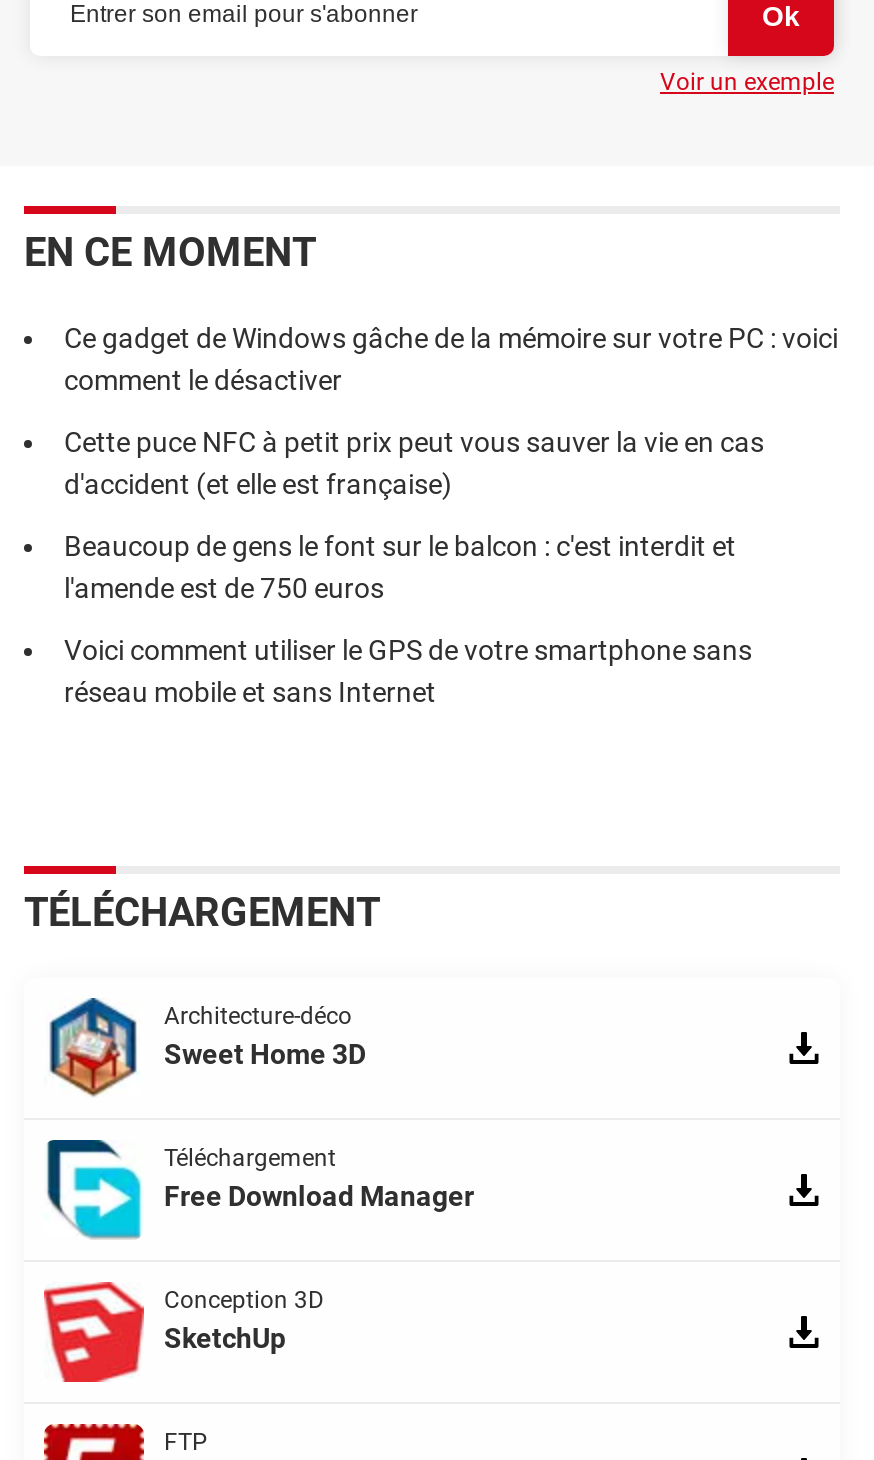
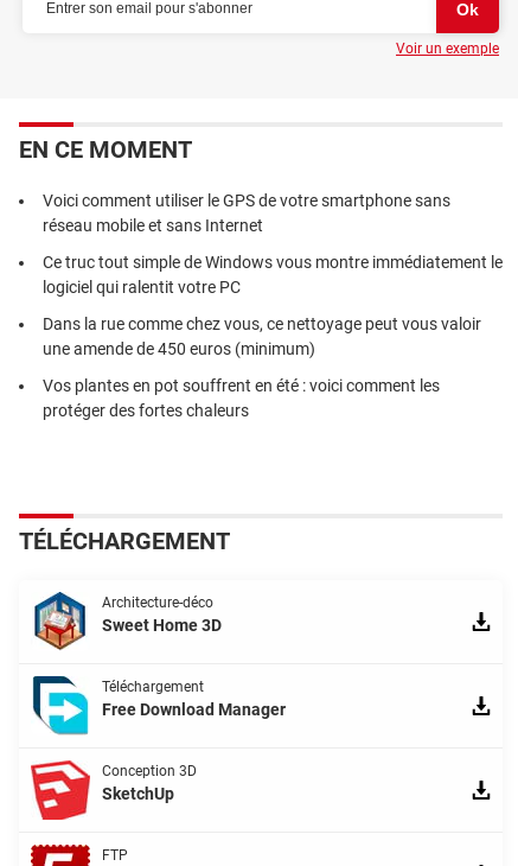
[64,322,838,604] Ce gadget de Windows gâche de la mémoire sur votre PC : voici | comment le désactiver | Cette puce NFC à petit prix peut vous sauver la vie en cas | d'accident (et elle est française) | Beaucoup de gens le font sur le balcon : c'est interdit et | l'amende est de 750 euros -> none
moved [64,634,752,708] -> [43,191,450,235]: Voici comment utiliser le GPS de votre smartphone sans | réseau mobile et sans Internet
none -> [43,253,503,420] Ce truc tout simple de Windows vous montre immédiatement le | logiciel qui ralentit votre PC | Dans la rue comme chez vous, ce nettoyage peut vous valoir | une amende de 450 euros (minimum) | Vos plantes en pot souffrent en été : voici comment les | protéger des fortes chaleurs

